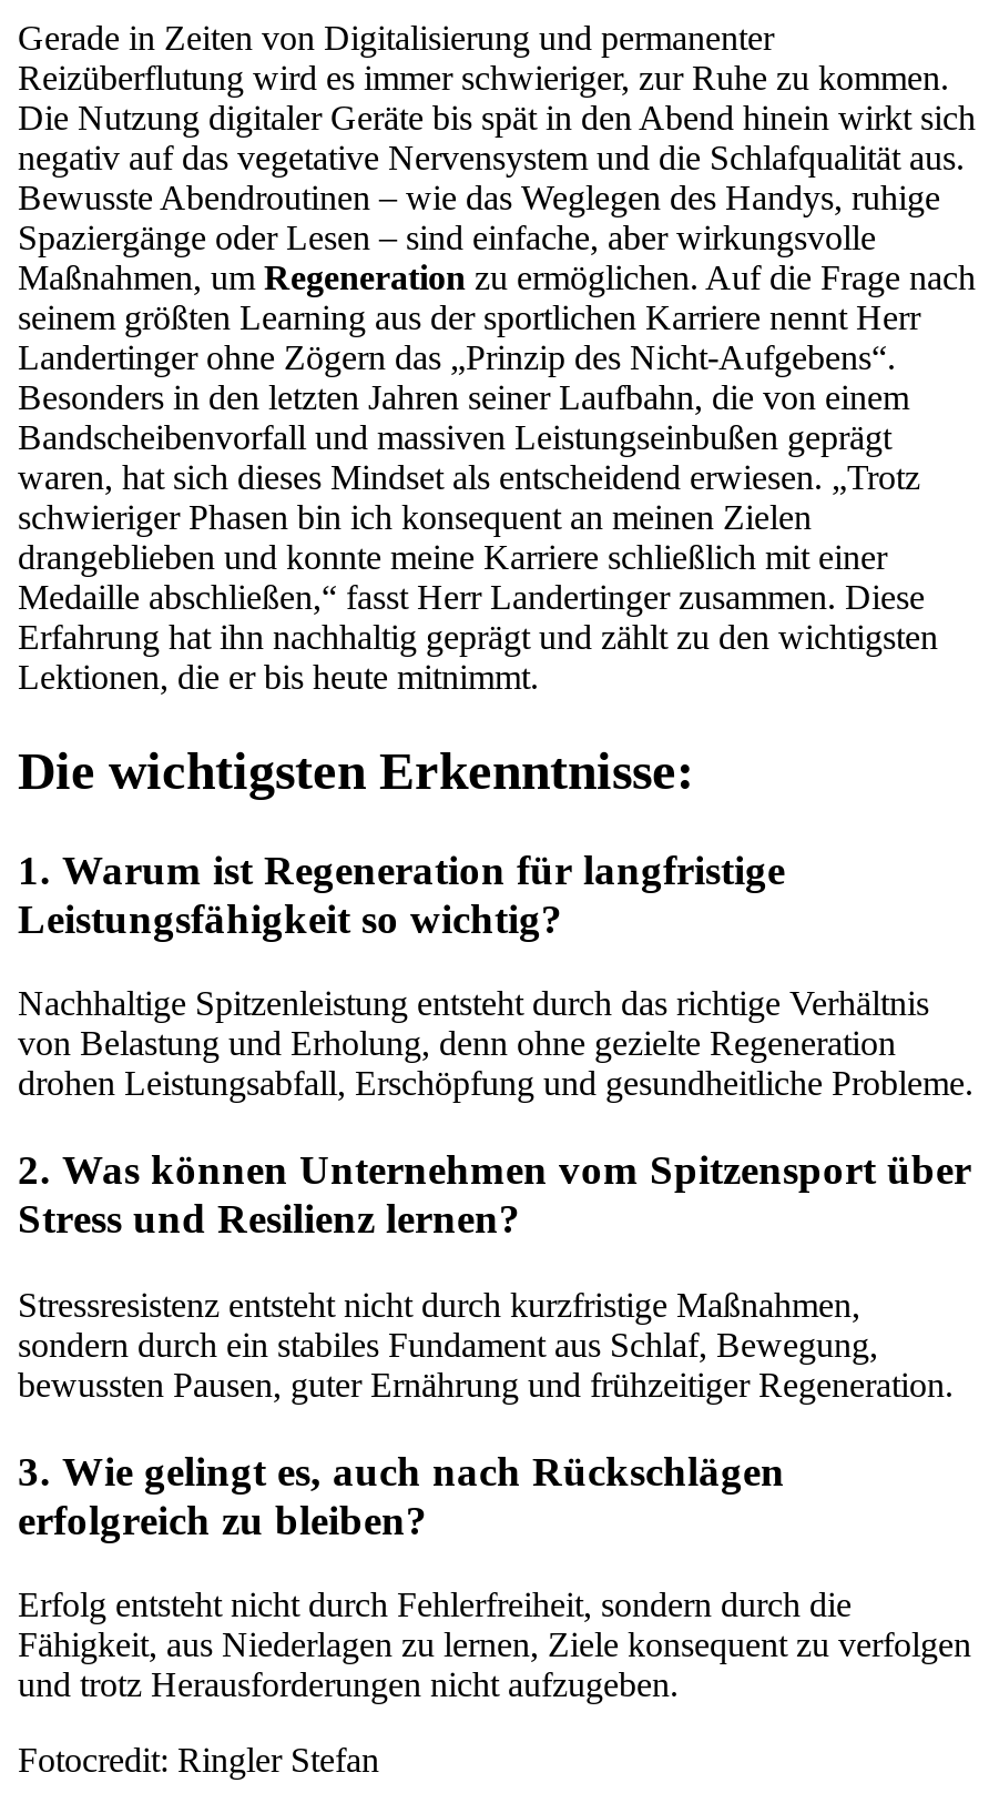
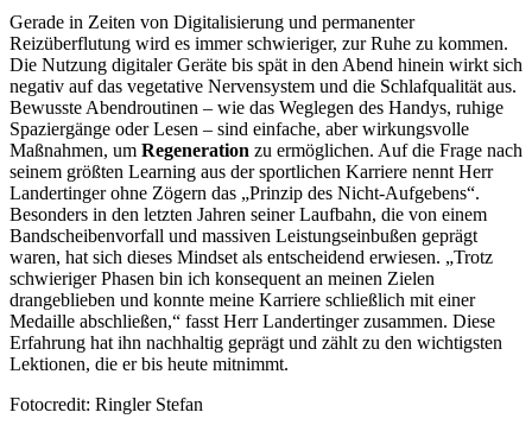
[18,742,973,1704] Die wichtigsten Erkenntnisse: | 1. Warum ist Regeneration für langfristige | Leistungsfähigkeit so wichtig? | Nachhaltige Spitzenleistung entsteht durch das richtige Verhältnis | von Belastung und Erholung, denn ohne gezielte Regeneration | drohen Leistungsabfall, Erschöpfung und gesundheitliche Probleme. | 2. Was können Unternehmen vom Spitzensport über | Stress und Resilienz lernen? | Stressresistenz entsteht nicht durch kurzfristige Maßnahmen, | sondern durch ein stabiles Fundament aus Schlaf, Bewegung, | bewussten Pausen, guter Ernährung und frühzeitiger Regeneration. | 3. Wie gelingt es, auch nach Rückschlägen | erfolgreich zu bleiben? | Erfolg entsteht nicht durch Fehlerfreiheit, sondern durch die | Fähigkeit, aus Niederlagen zu lernen, Ziele konsequent zu verfolgen | und trotz Herausforderungen nicht aufzugeben. -> none

